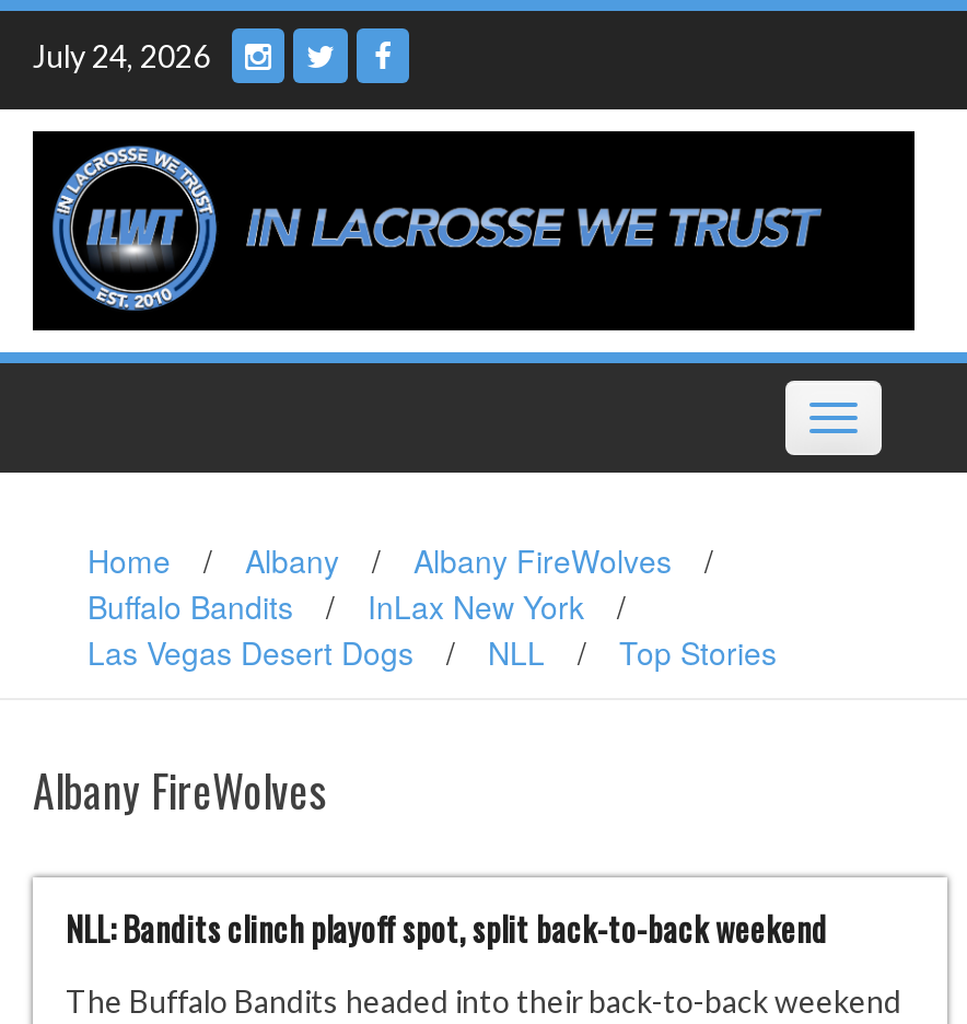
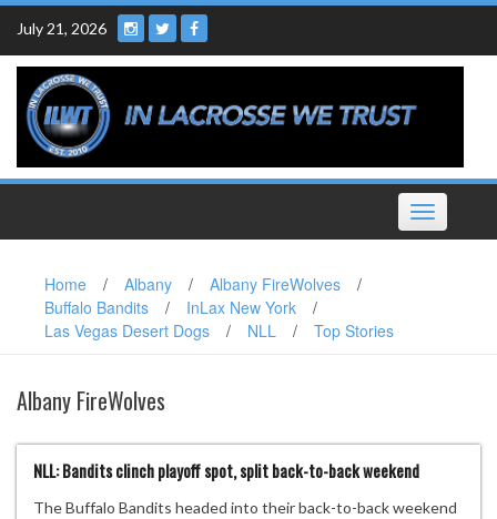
[33,37,210,74] July 24, 2026 -> [17,19,106,38] July 21, 2026

